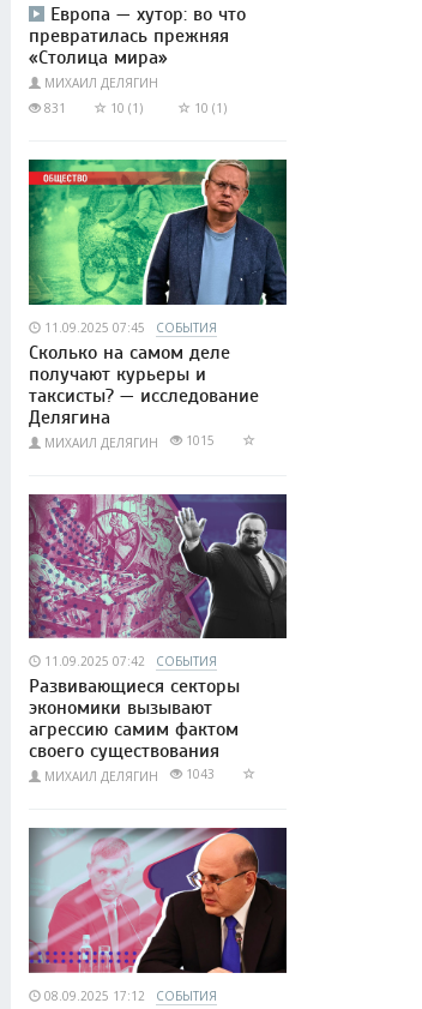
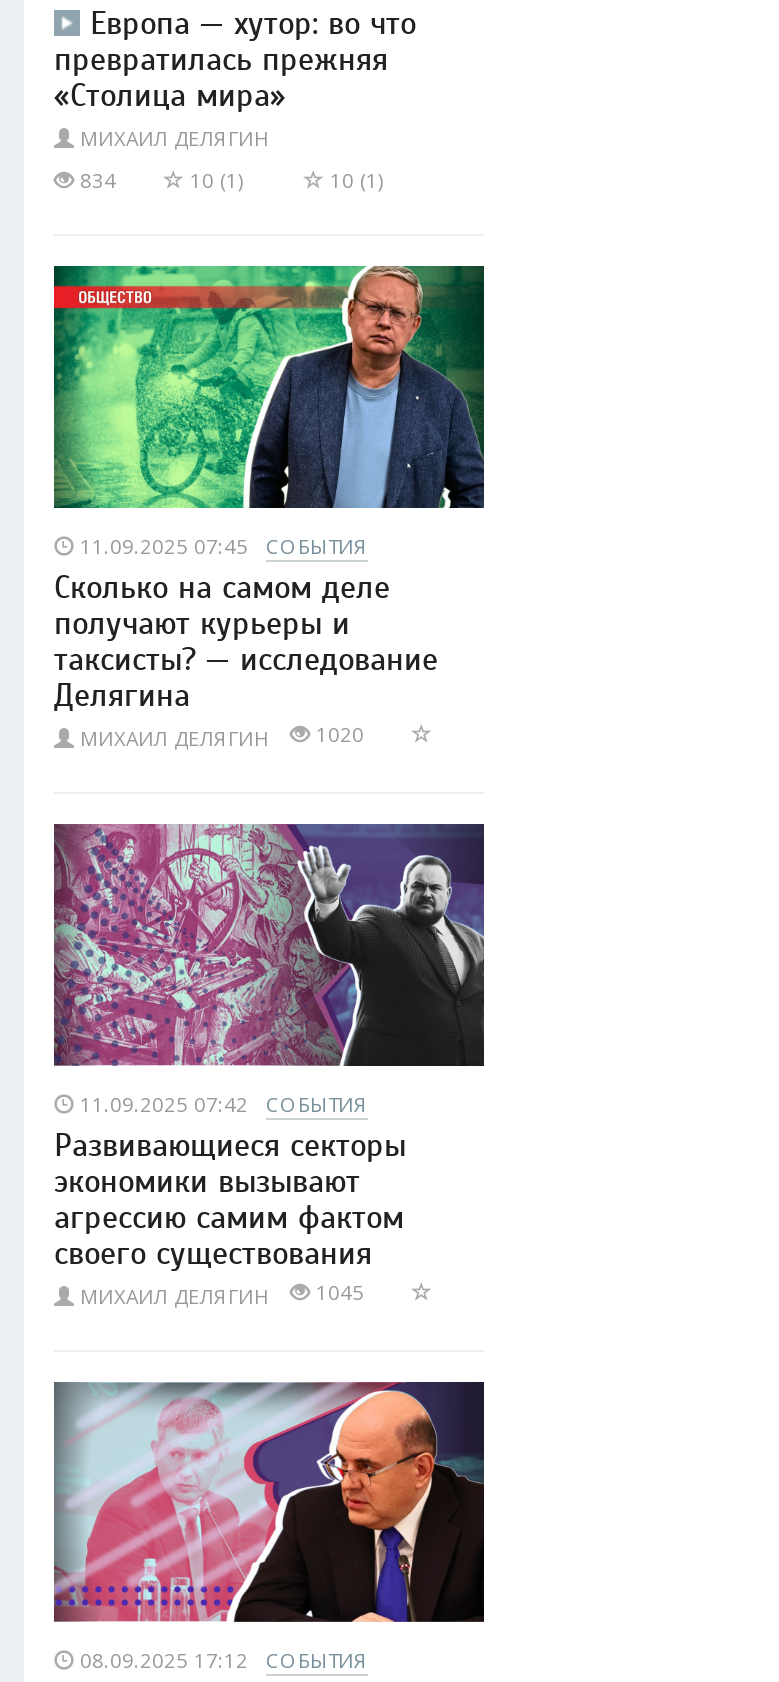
[44,100,73,117] 831 -> [80,167,128,195] 834
[44,432,222,451] МИХАИЛ ДЕЛЯГИН 1015 -> [80,720,376,752] МИХАИЛ ДЕЛЯГИН 1020
[44,766,222,785] МИХАИЛ ДЕЛЯГИН 1043 -> [80,1277,376,1309] МИХАИЛ ДЕЛЯГИН 1045

